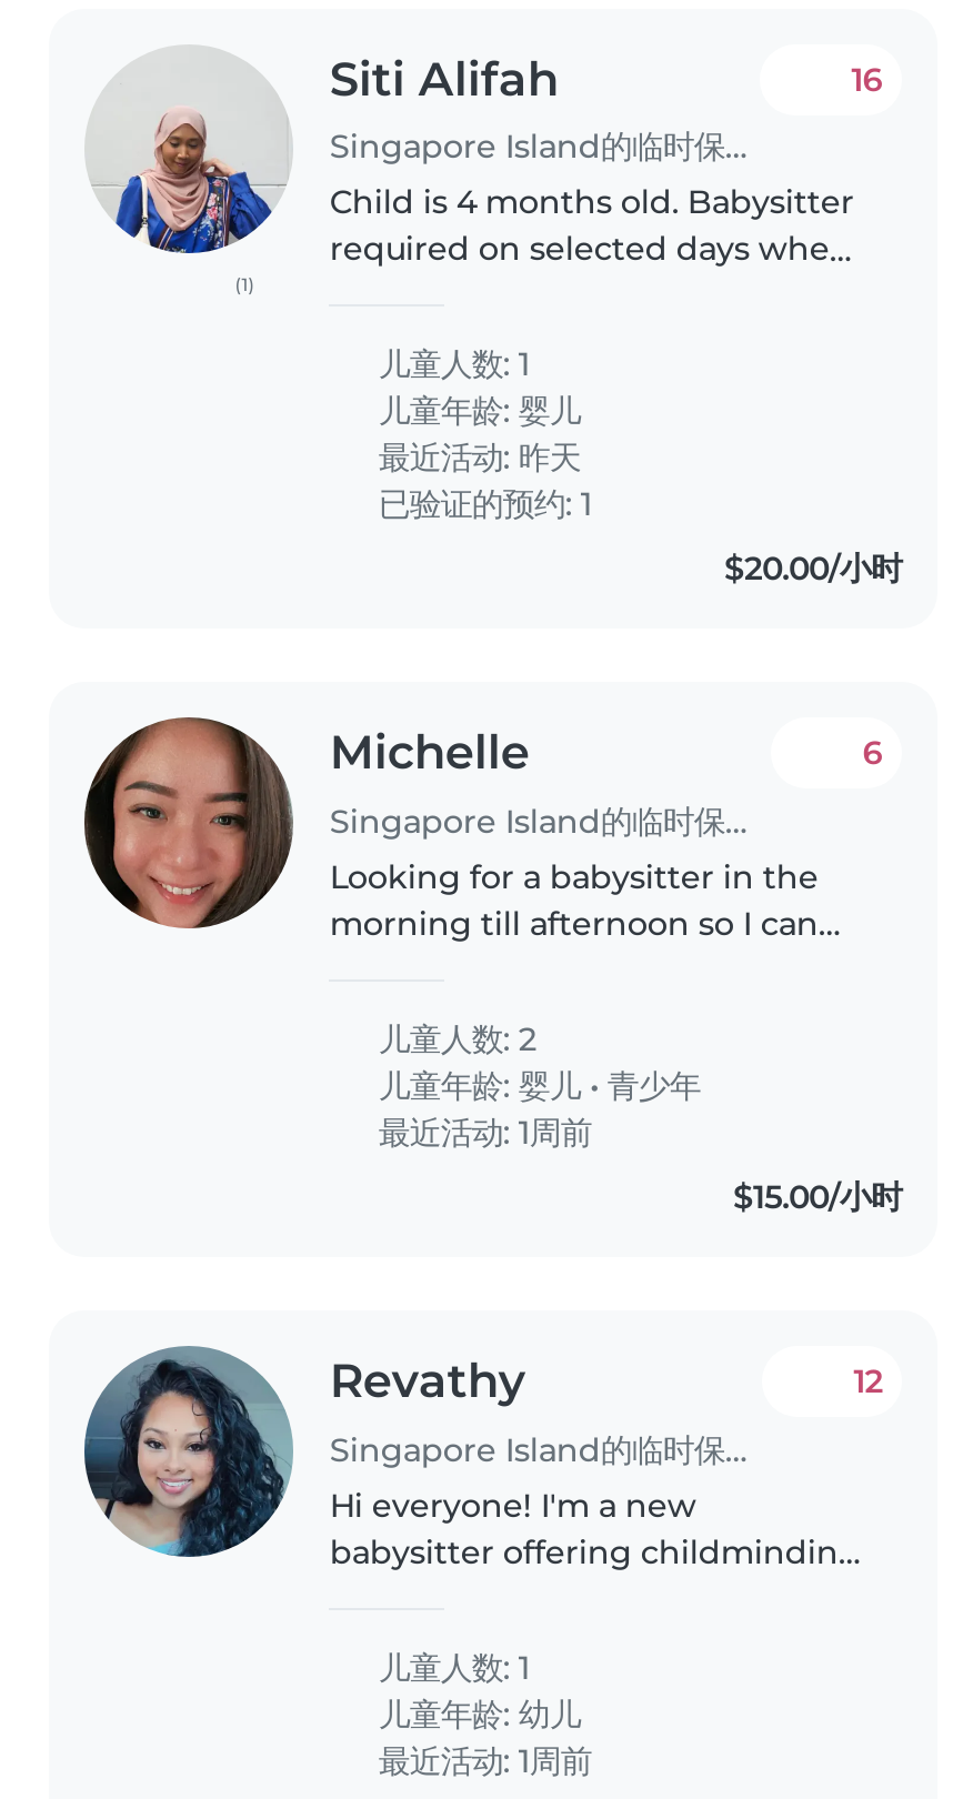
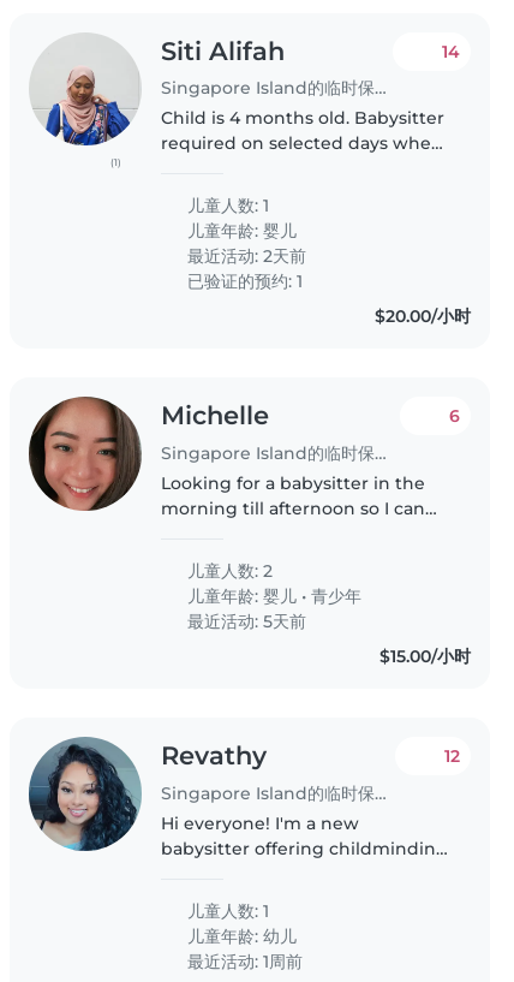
[851,59,882,99] 16 -> [442,40,460,62] 14
[370,438,581,478] 最近活动: 昨天 -> [183,246,307,267] 最近活动: 2天前
[370,1113,592,1153] 最近活动: 1周前 -> [183,611,307,632] 最近活动: 5天前

